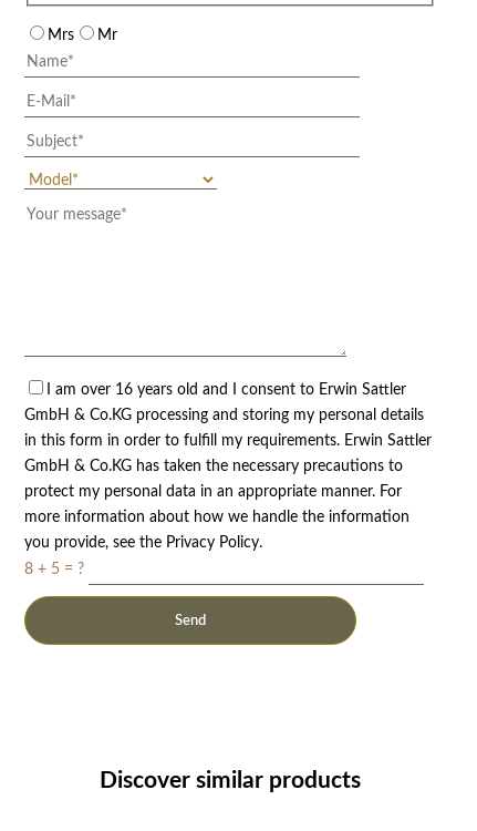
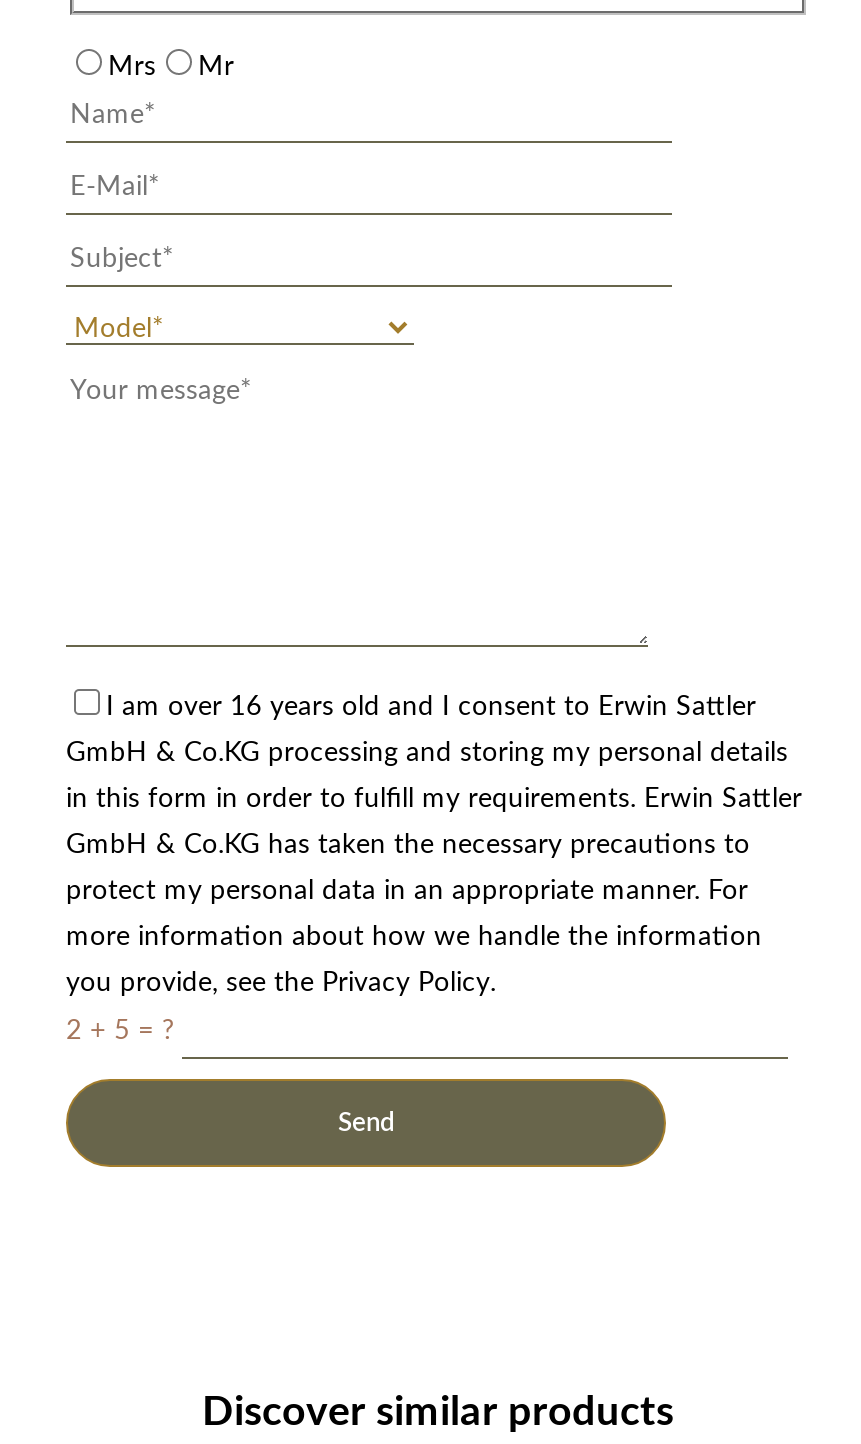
[24,561,84,577] 8 + 5 = ? -> [66,1016,174,1044] 2 + 5 = ?

